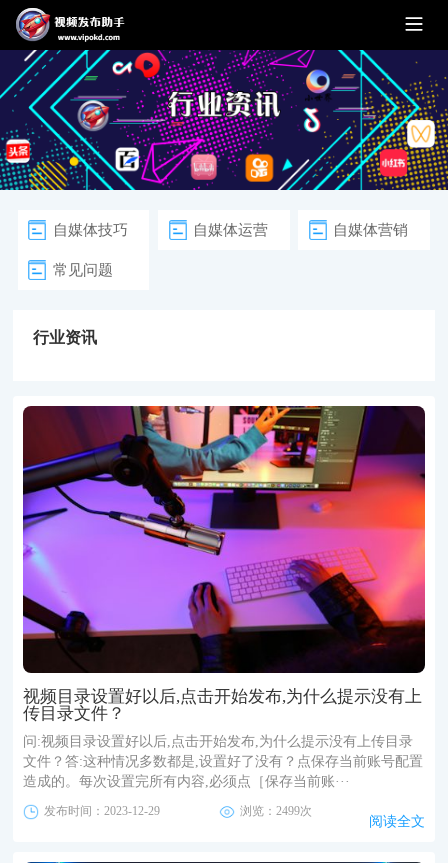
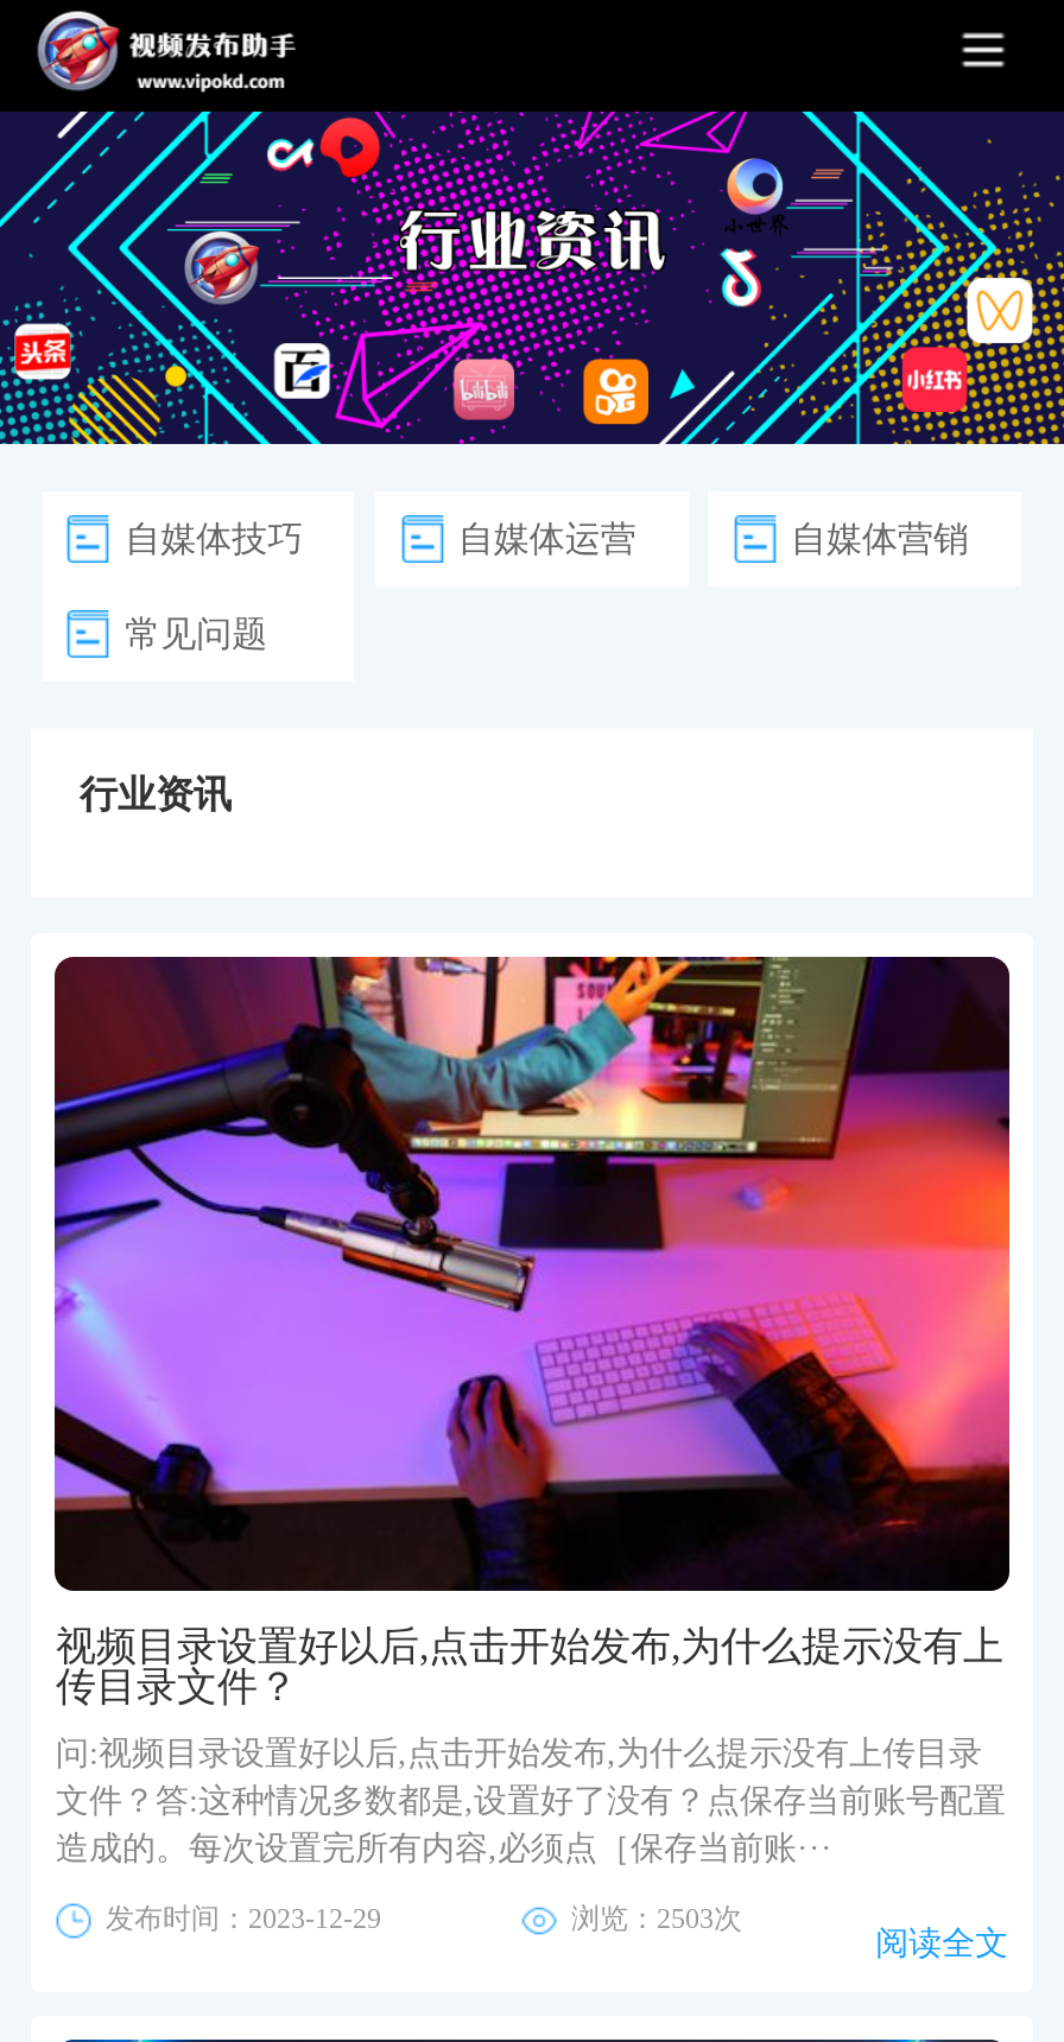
[240,804,312,818] 浏览：2499次 -> [571,1902,742,1935] 浏览：2503次

